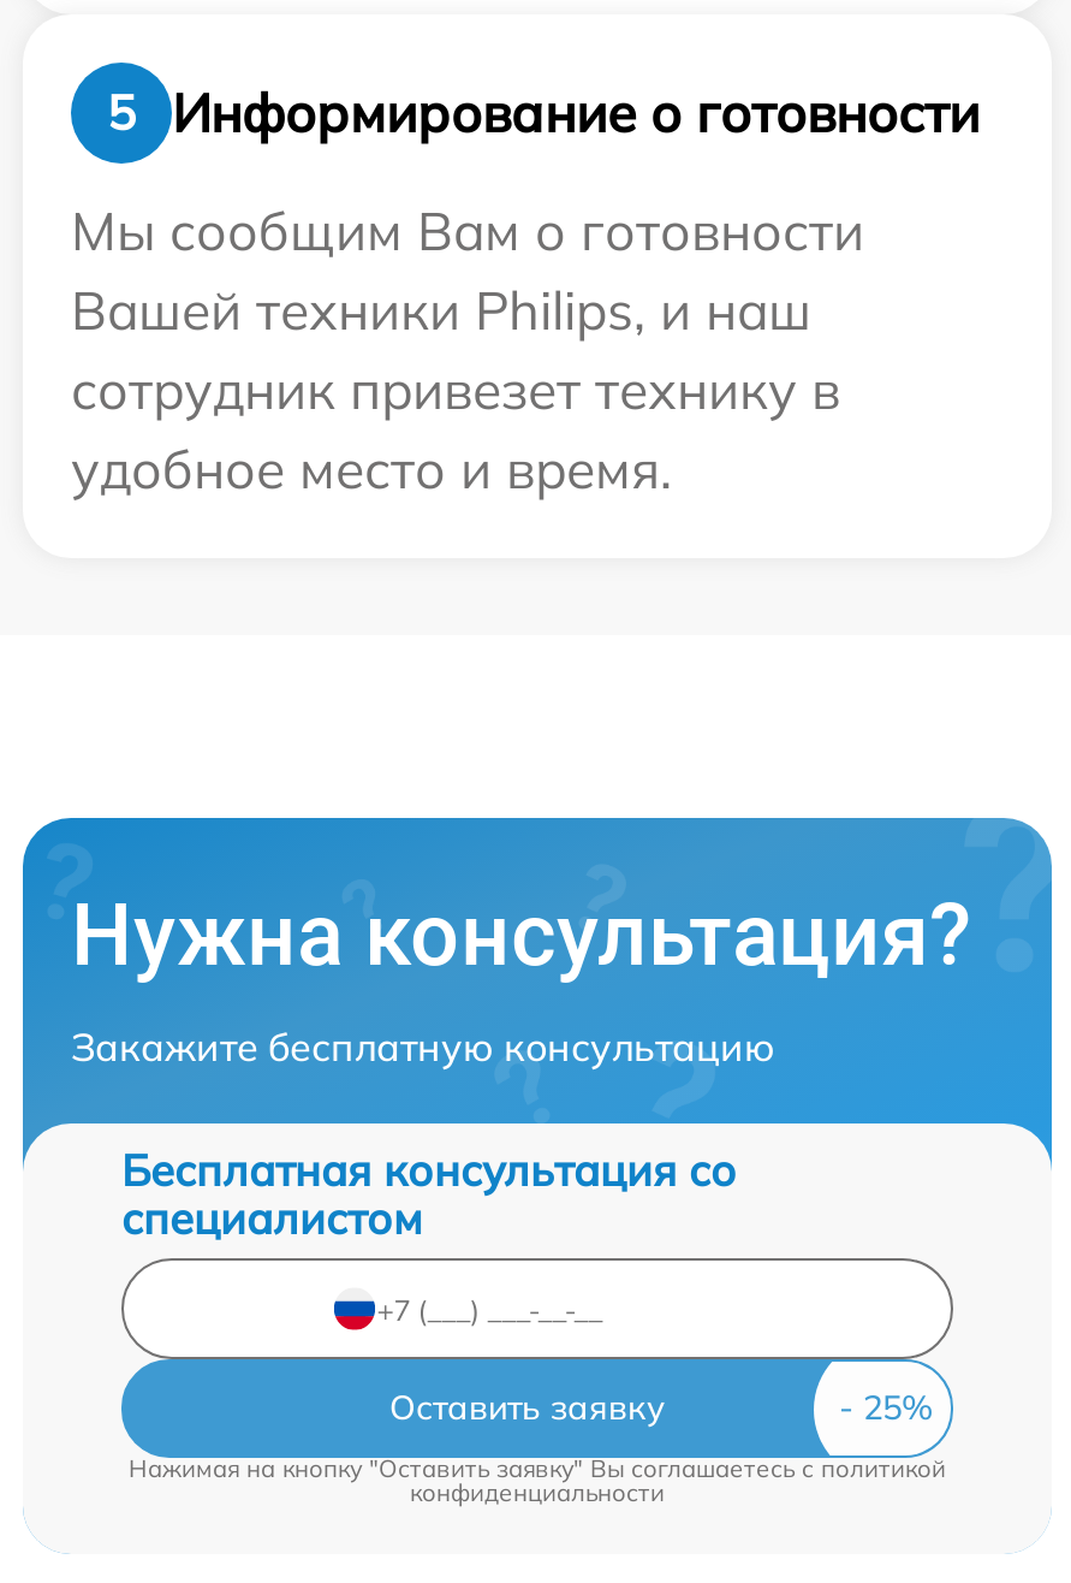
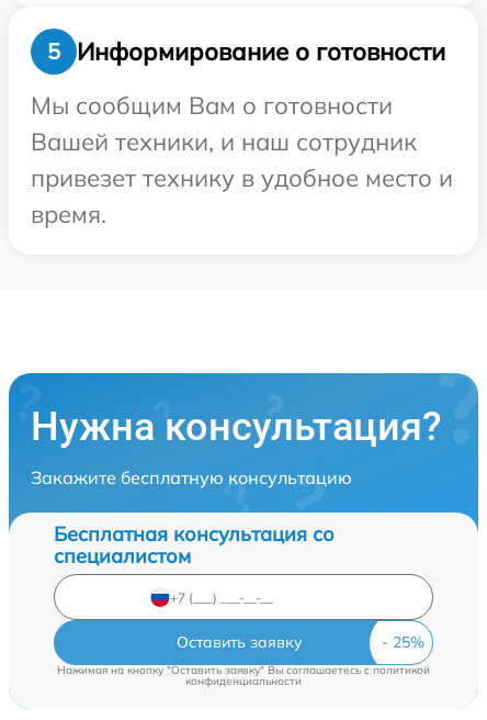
[71,277,840,503] Вашей техники Philips, и наш | сотрудник привезет технику в | удобное место и время. -> [31,126,453,229] Вашей техники, и наш сотрудник | привезет технику в удобное место и | время.

